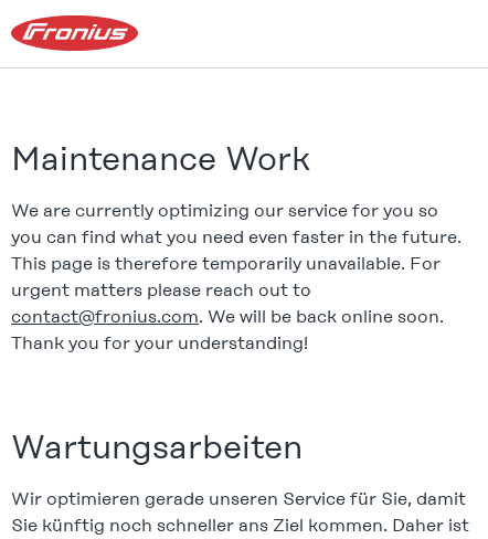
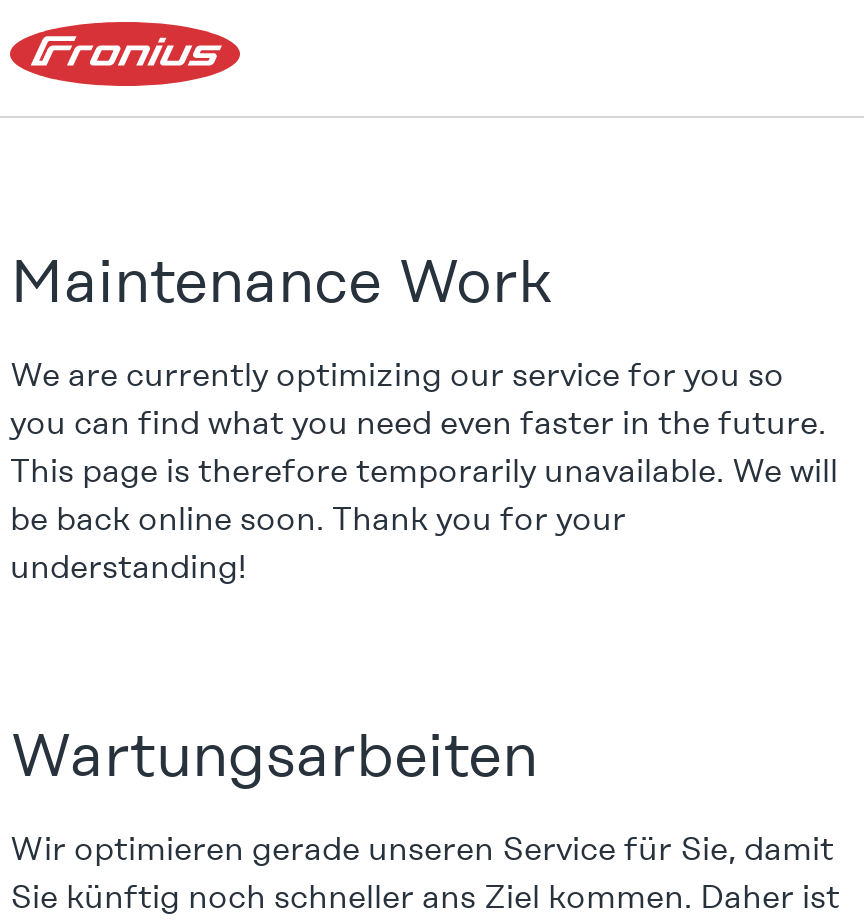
[11,253,444,353] This page is therefore temporarily unavailable. For | urgent matters please reach out to | contact@fronius.com. We will be back online soon. | Thank you for your understanding! -> [10,452,838,586] This page is therefore temporarily unavailable. We will | be back online soon. Thank you for your | understanding!

